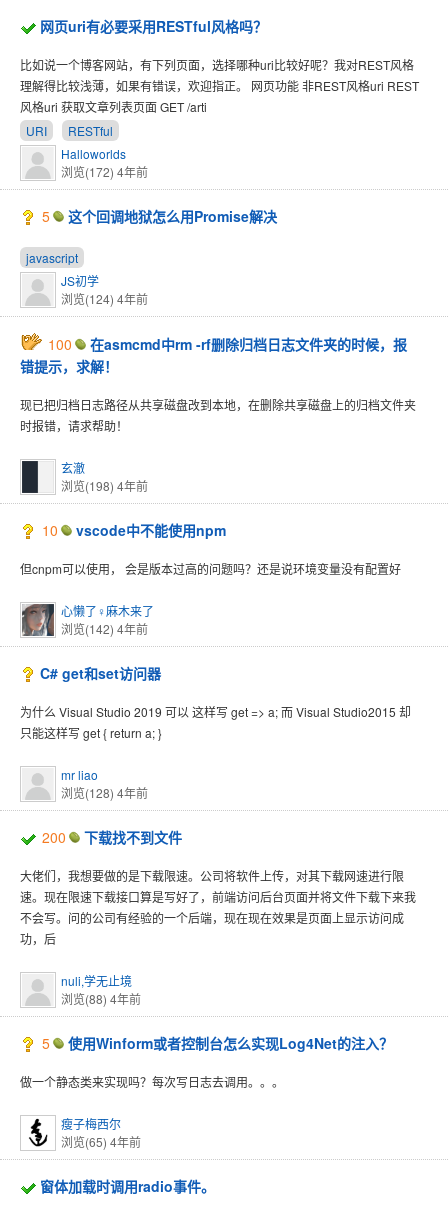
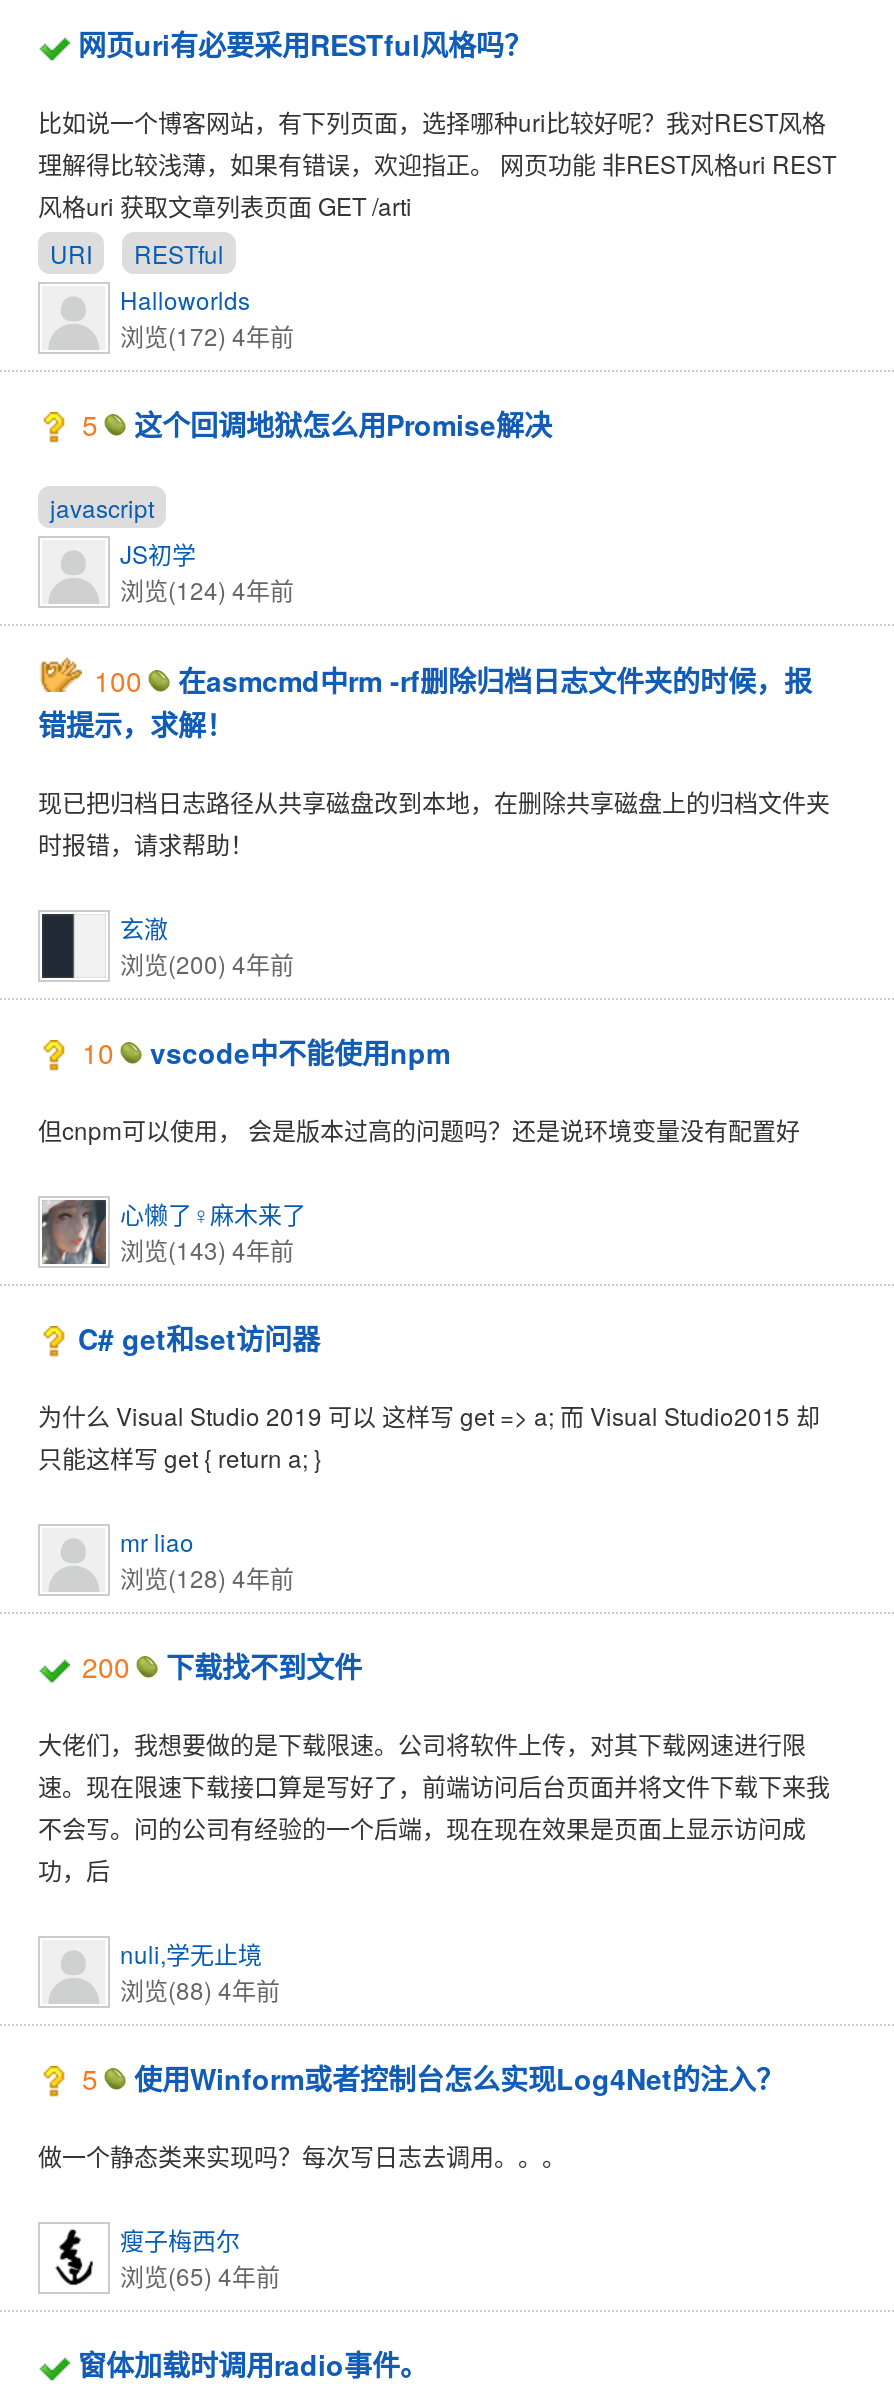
[61,477,148,494] 浏览(198) 4年前 -> [120,946,294,980] 浏览(200) 4年前
[61,620,148,637] 浏览(142) 4年前 -> [120,1232,294,1266] 浏览(143) 4年前

